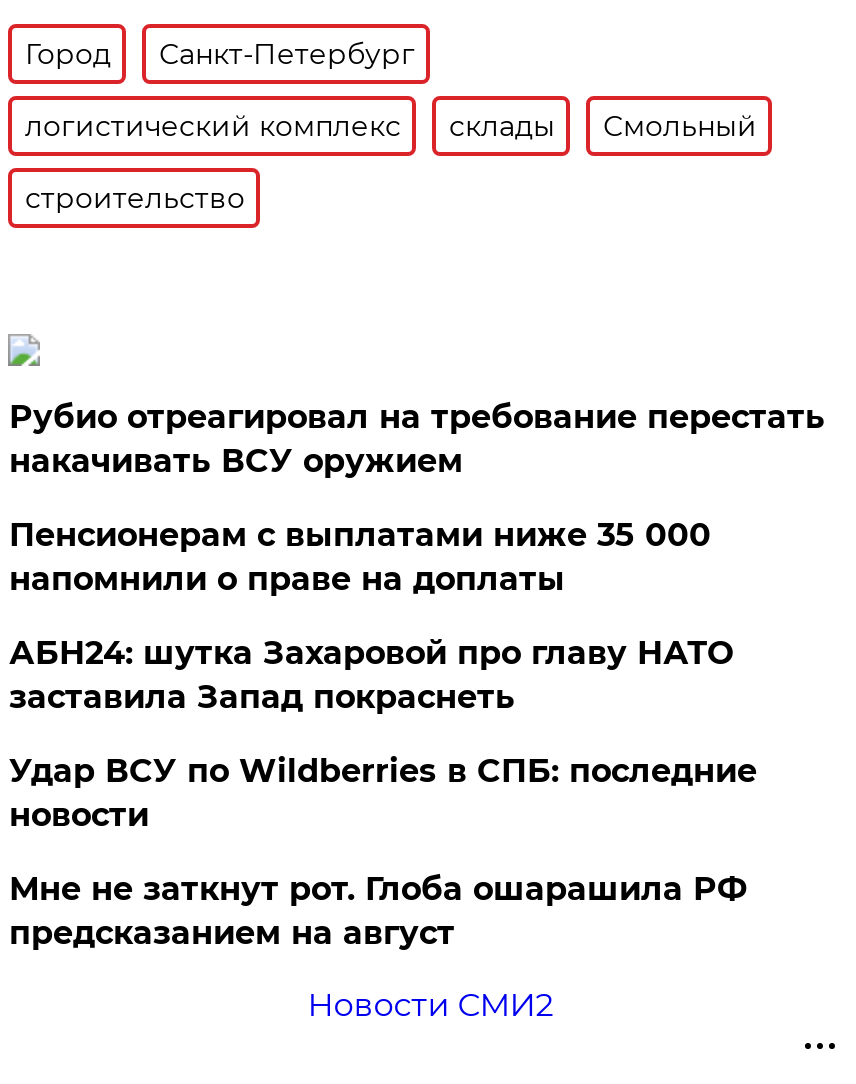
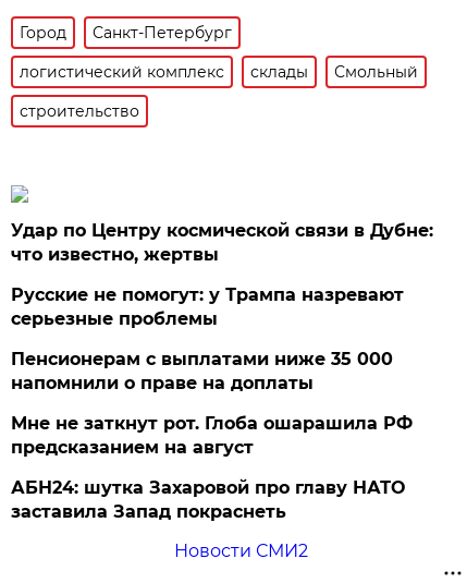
[9,398,825,480] Рубио отреагировал на требование перестать | накачивать ВСУ оружием -> [11,220,434,329] Удар по Центру космической связи в Дубне: | что известно, жертвы | Русские не помогут: у Трампа назревают | серьезные проблемы
moved [9,516,711,598] -> [11,349,393,393]: Пенсионерам с выплатами ниже 35 000 | напомнили о праве на доплаты
moved [9,634,733,716] -> [11,477,405,522]: АБН24: шутка Захаровой про главу НАТО | заставила Запад покраснеть
[9,752,757,834] Удар ВСУ по Wildberries в СПБ: последние | новости -> none
moved [9,870,747,952] -> [11,413,413,458]: Мне не заткнут рот. Глоба ошарашила РФ | предсказанием на август

